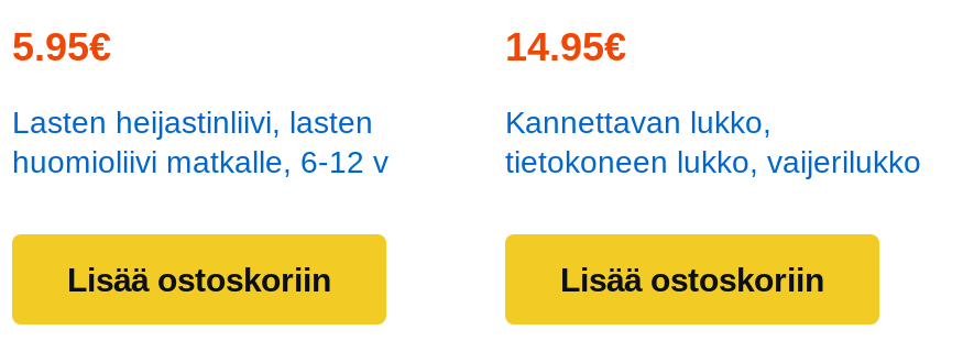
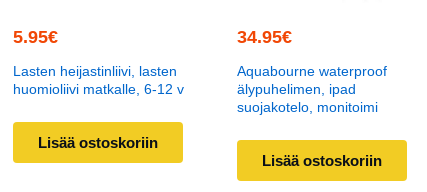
[505,25,626,69] 14.95€ -> [237,27,292,47] 34.95€
[505,104,921,179] Kannettavan lukko, | tietokoneen lukko, vaijerilukko -> [237,63,387,115] Aquabourne waterproof | älypuhelimen, ipad | suojakotelo, monitoimi

